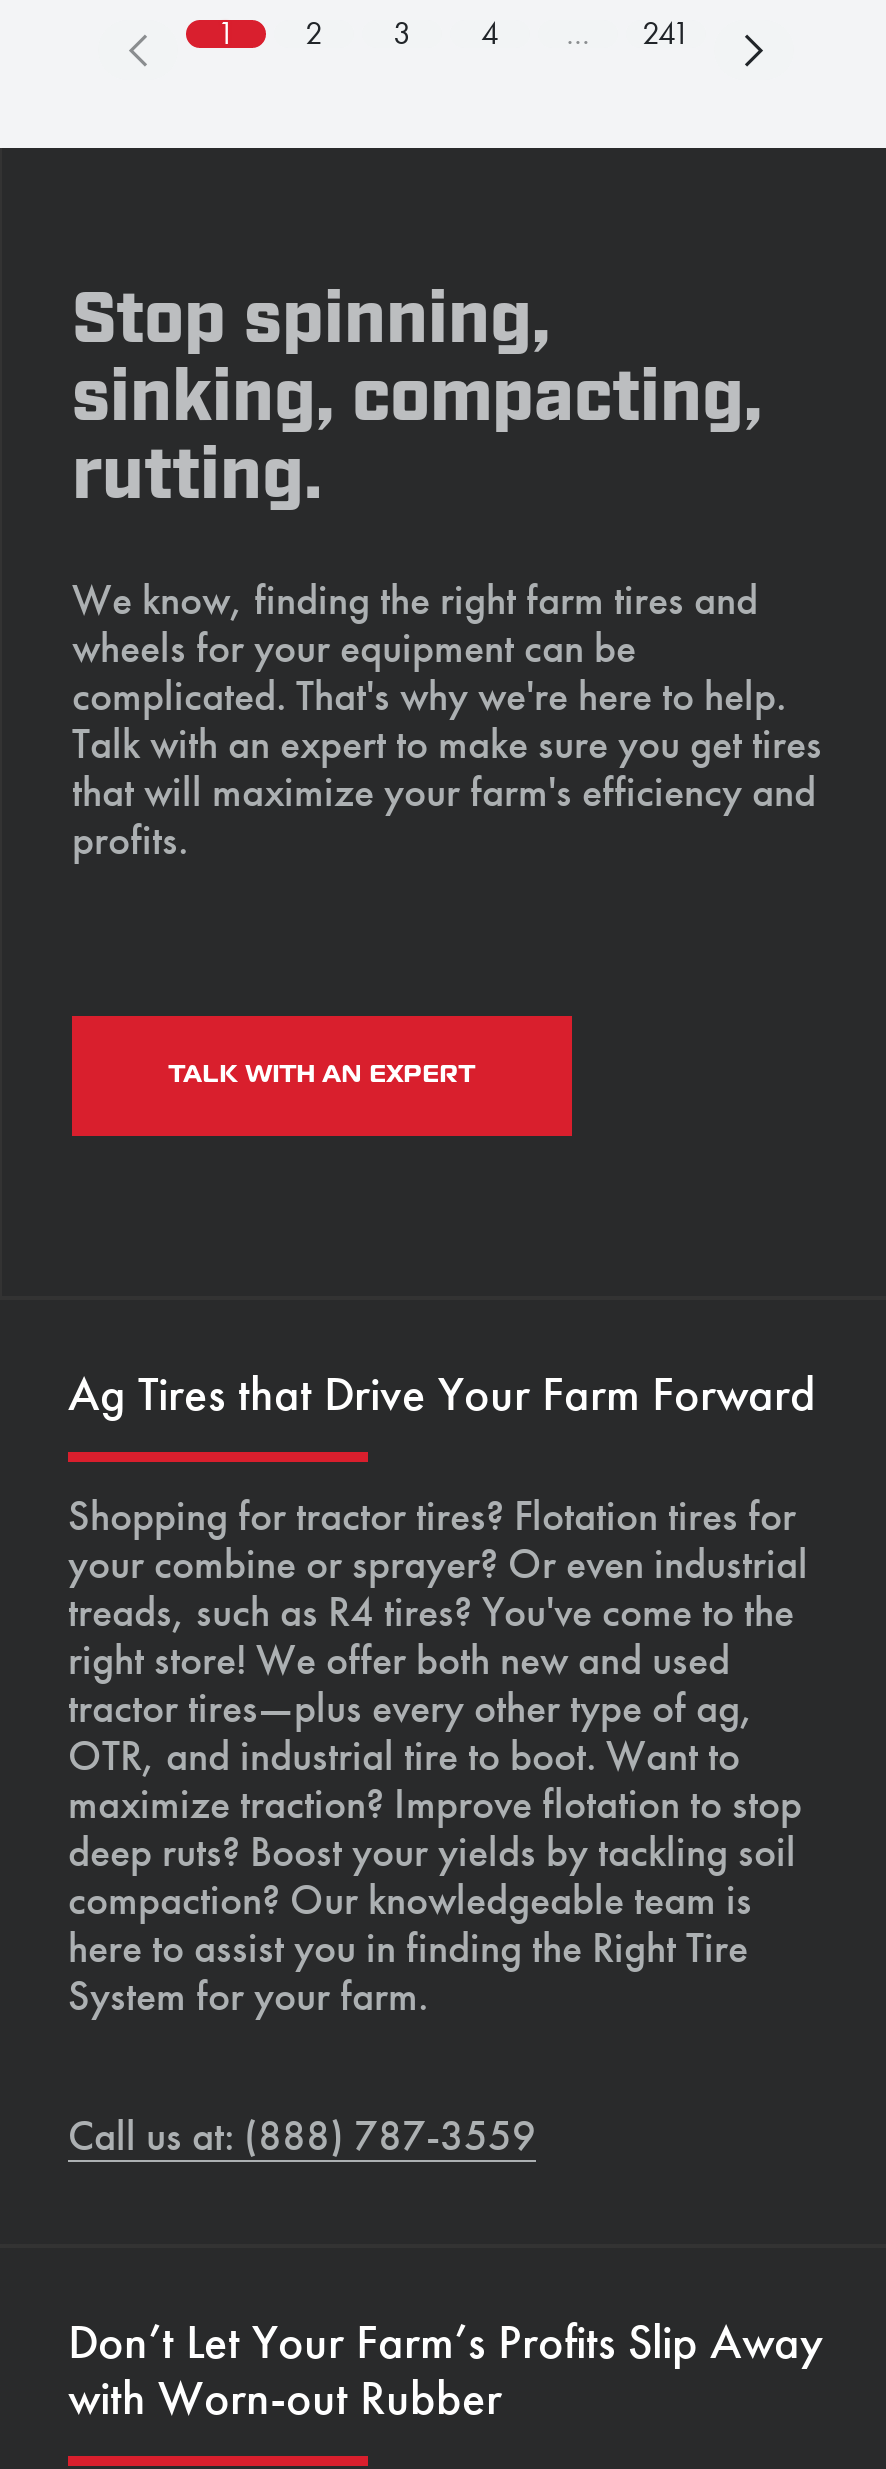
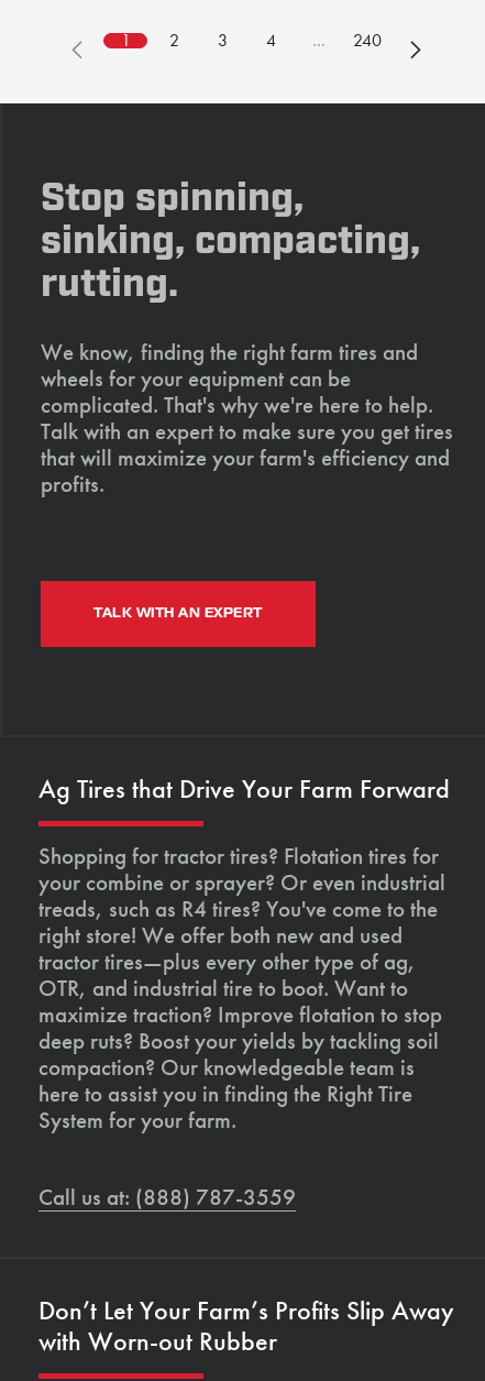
[642,12,690,54] 241 -> [353,29,382,52] 240

